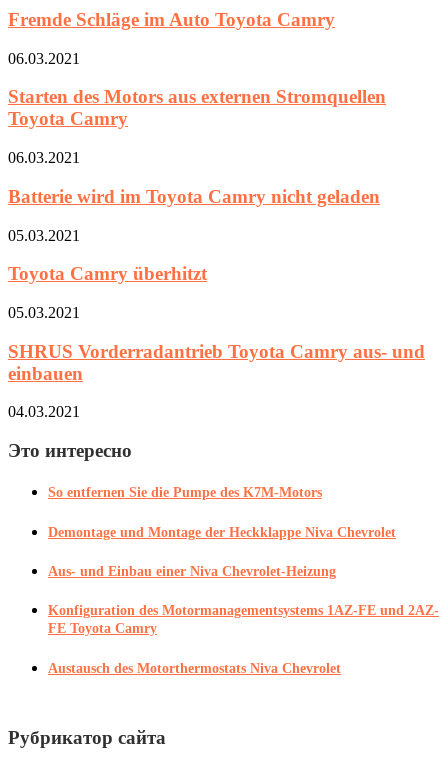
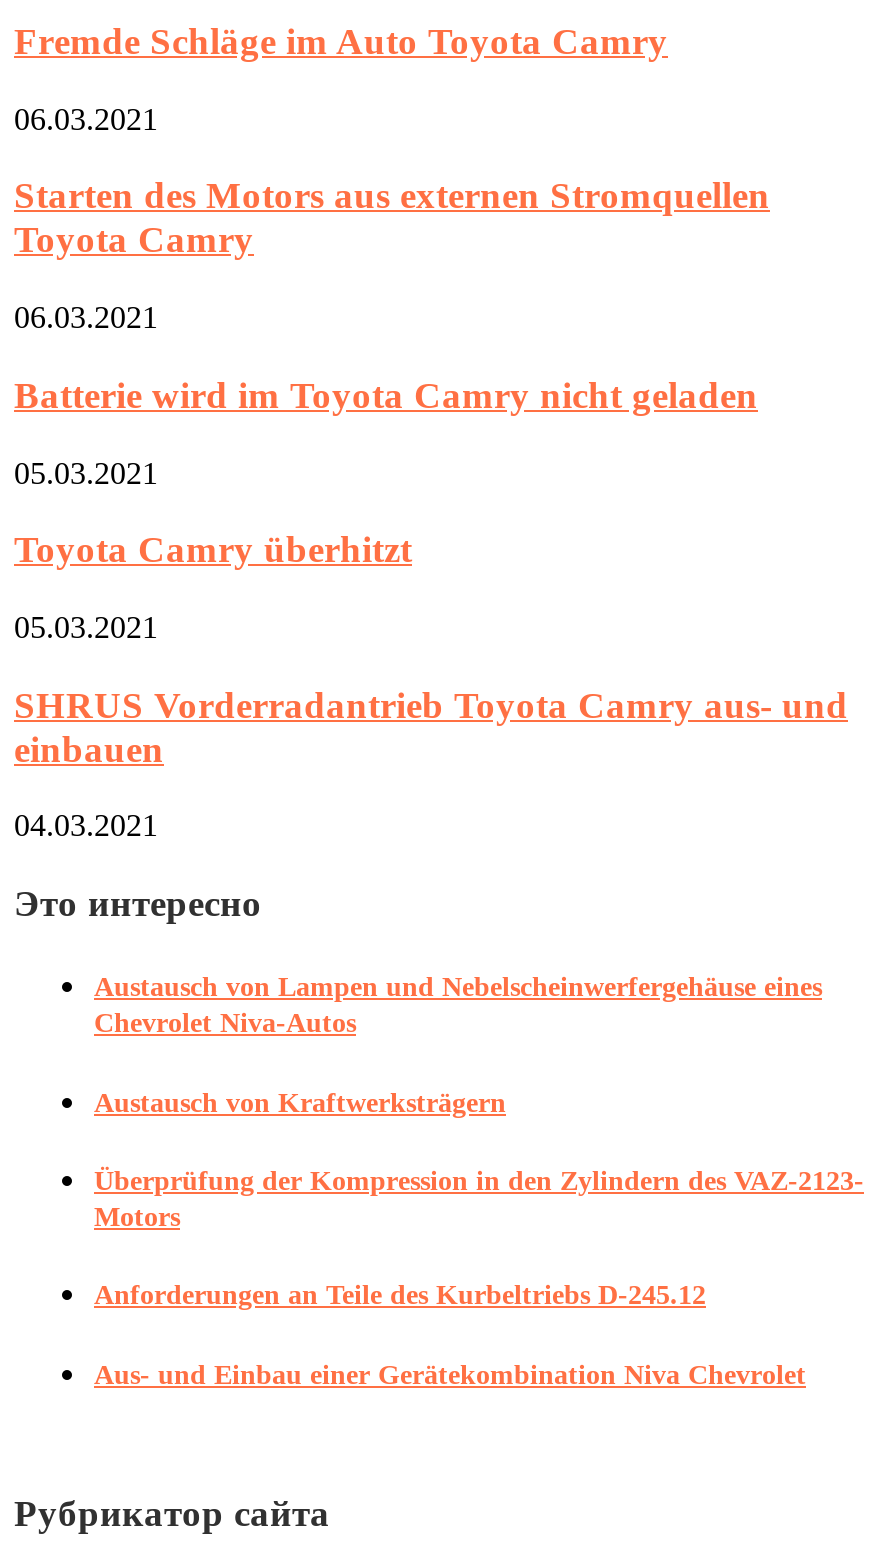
[48,485,322,500] So entfernen Sie die Pumpe des K7M-Motors -> [94,973,822,1039] Austausch von Lampen und Nebelscheinwerfergehäuse eines | Chevrolet Niva-Autos
[48,525,396,540] Demontage und Montage der Heckklappe Niva Chevrolet -> [94,1087,506,1117] Austausch von Kraftwerksträgern
[48,564,336,579] Aus- und Einbau einer Niva Chevrolet-Heizung -> [94,1166,864,1232] Überprüfung der Kompression in den Zylindern des VAZ-2123- | Motors
[48,603,439,636] Konfiguration des Motormanagementsystems 1AZ-FE und 2AZ- | FE Toyota Camry -> [94,1281,706,1311] Anforderungen an Teile des Kurbeltriebs D-245.12
[48,660,341,675] Austausch des Motorthermostats Niva Chevrolet -> [94,1359,806,1389] Aus- und Einbau einer Gerätekombination Niva Chevrolet

